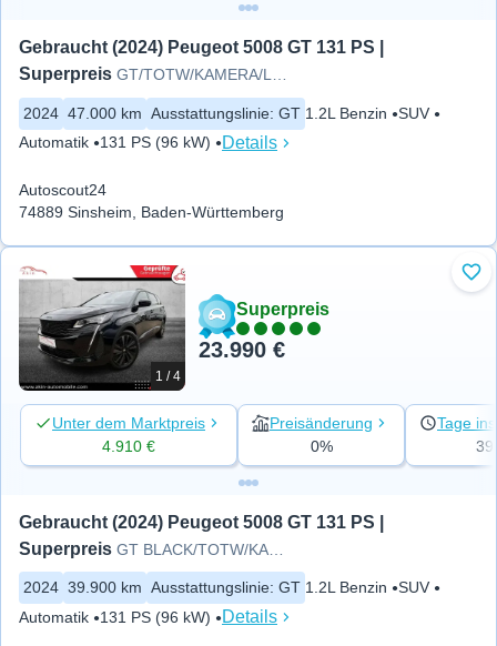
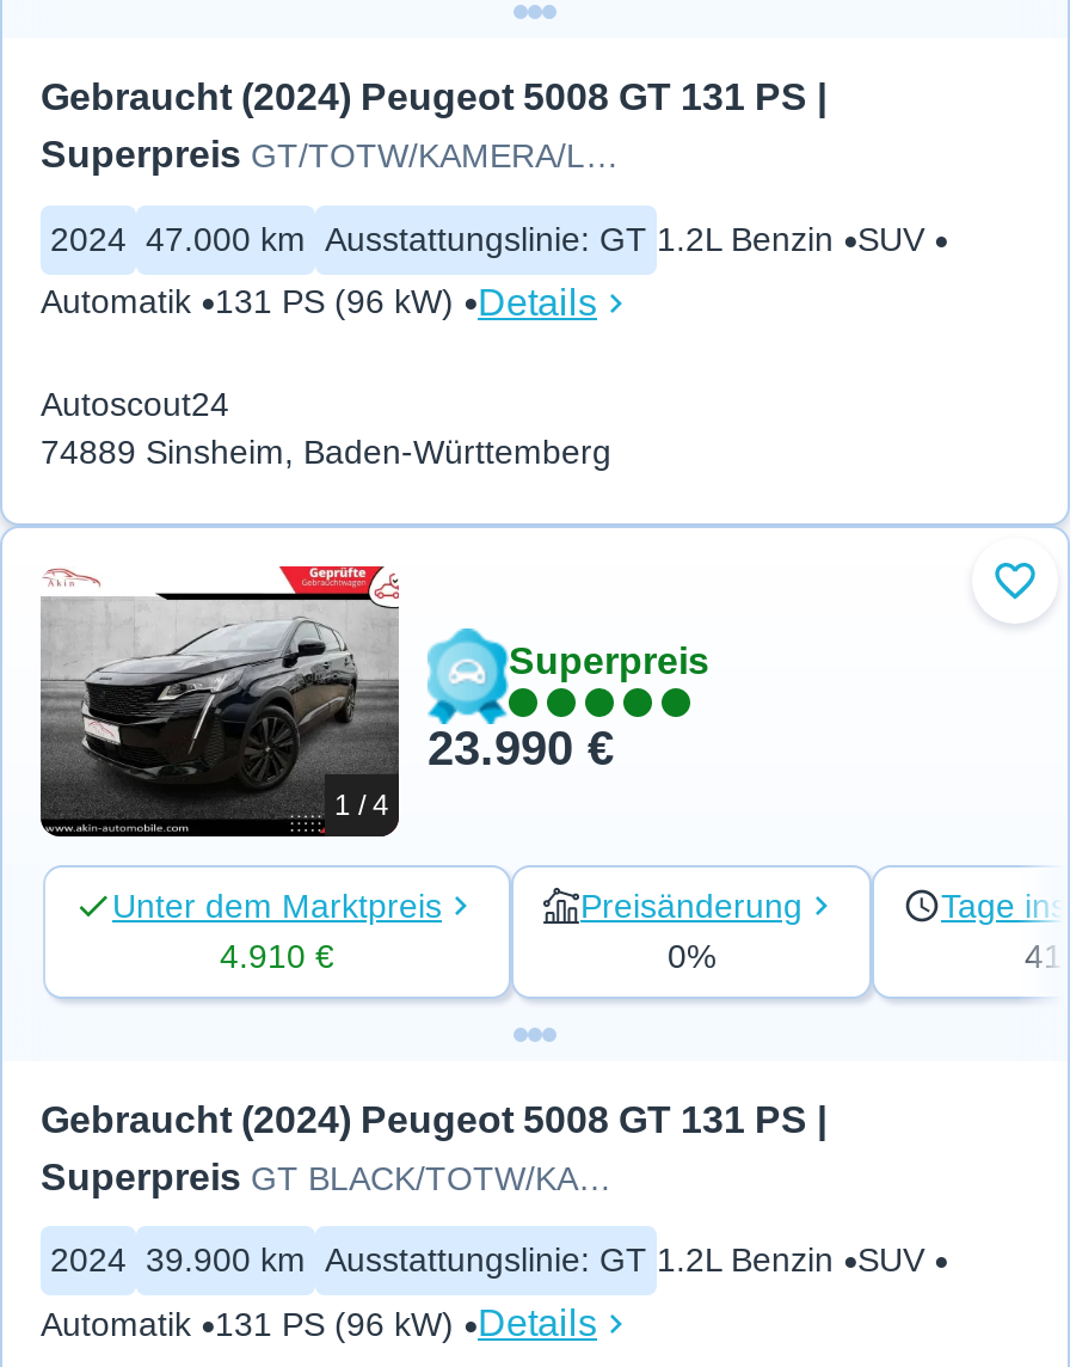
[476,437,494,455] 39 -> [1025,936,1063,975] 41

